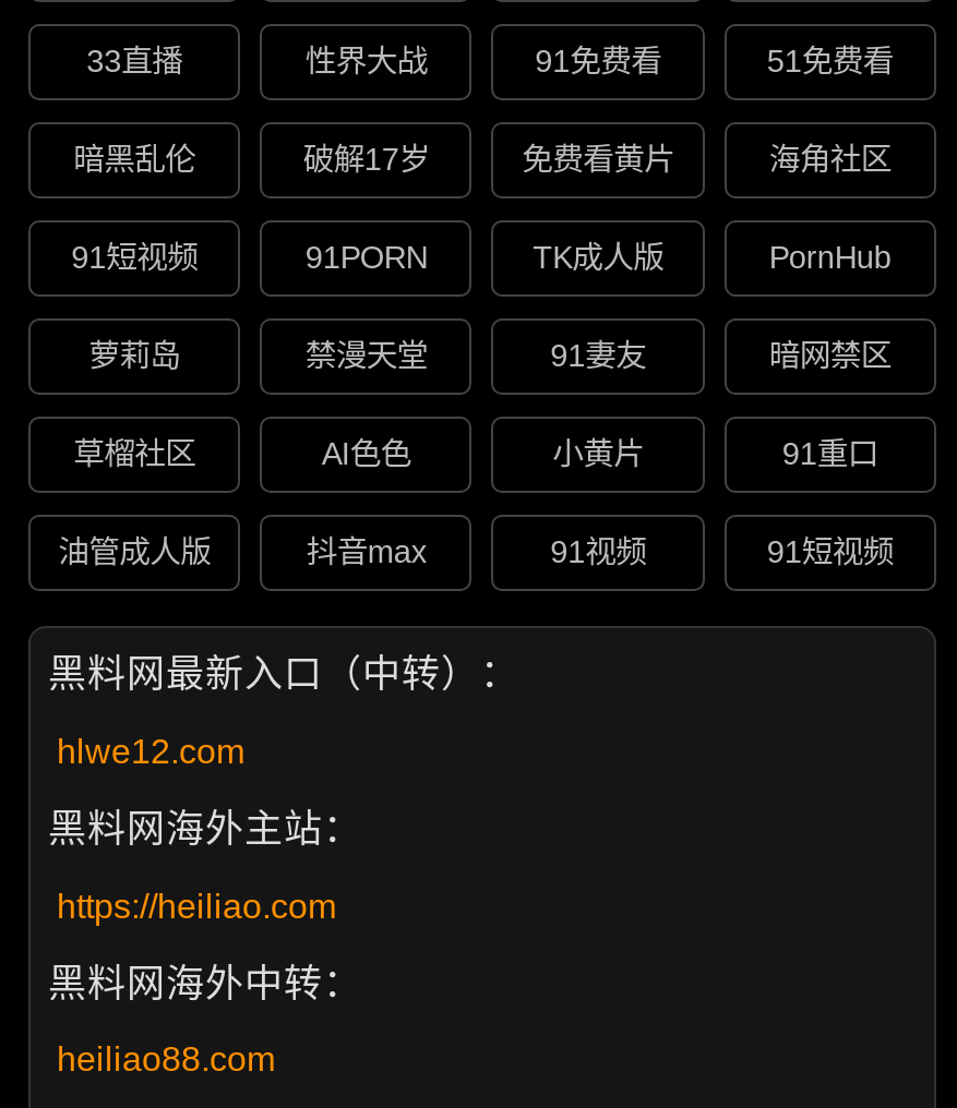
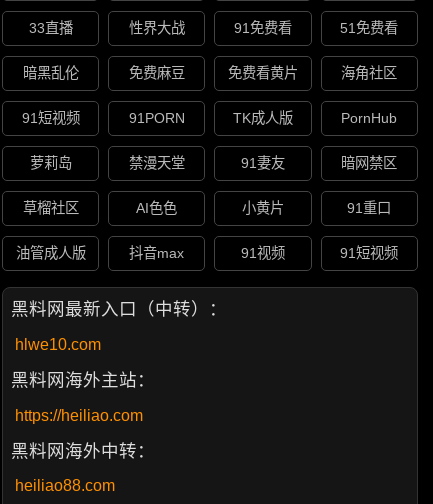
[303,143,430,178] 破解17岁 -> [129,65,185,81] 免费麻豆
[57,732,244,769] hlwe12.com -> [15,336,101,353] hlwe10.com

